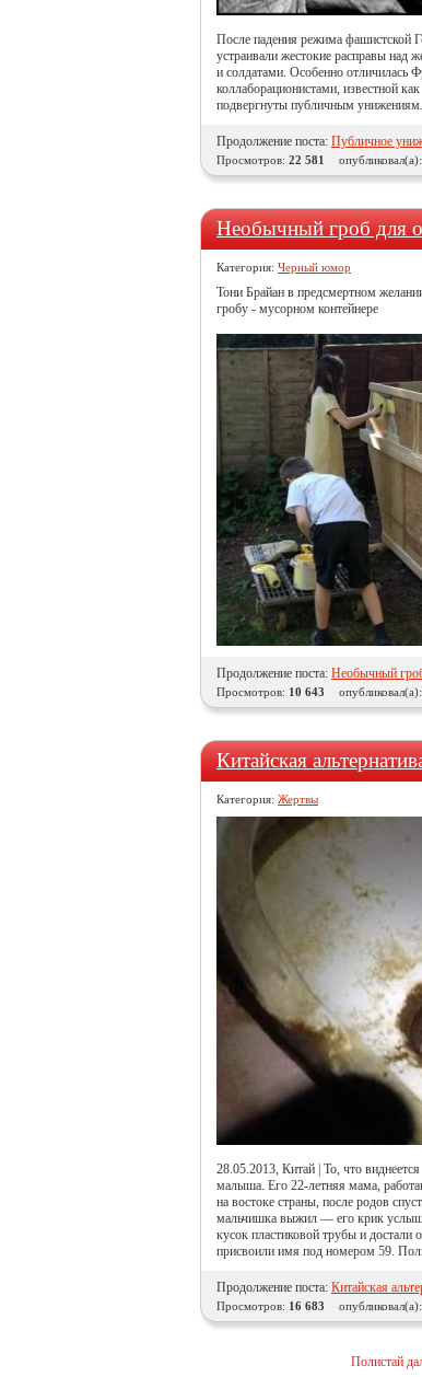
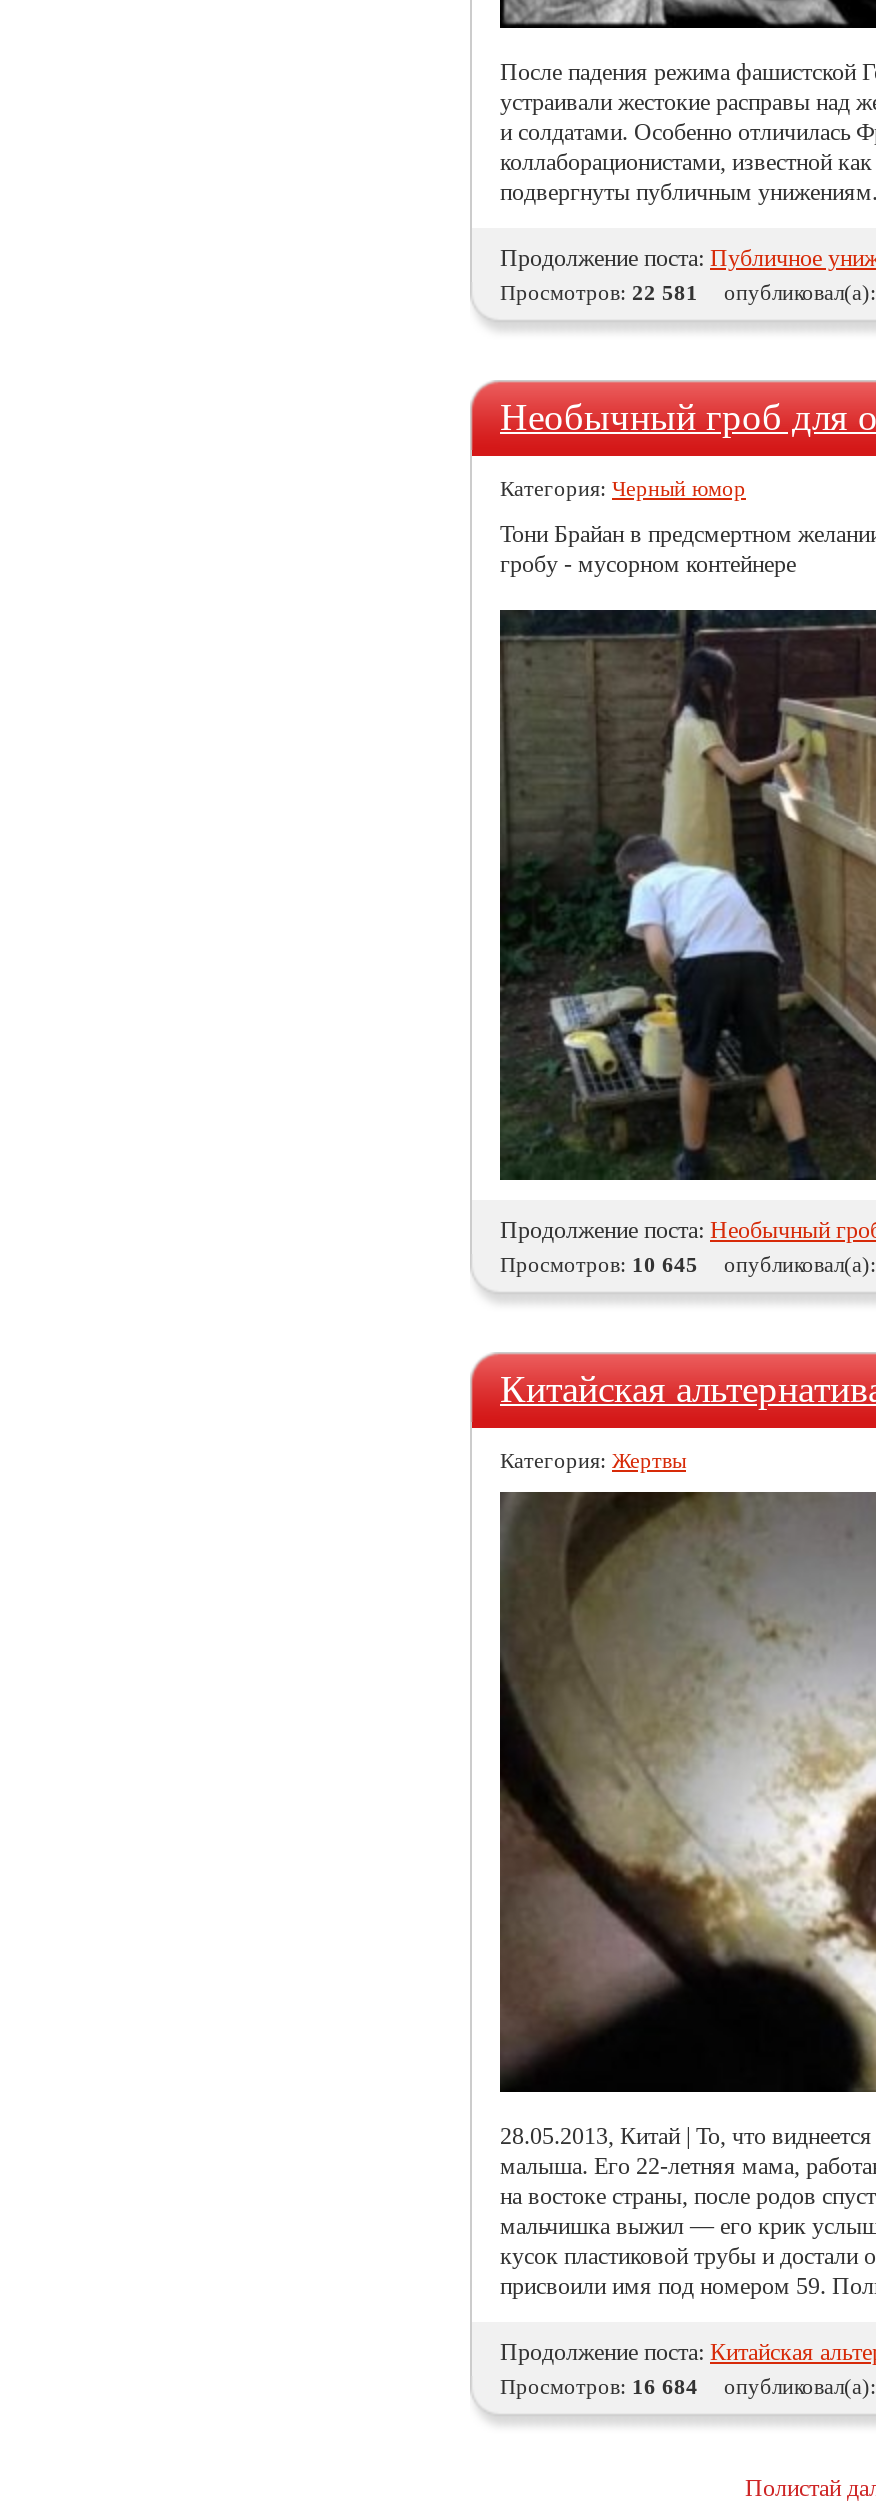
[216,685,325,698] Просмотров: 10 643 -> [500,1252,698,1276] Просмотров: 10 645
[216,1299,325,1312] Просмотров: 16 683 -> [500,2374,698,2398] Просмотров: 16 684

